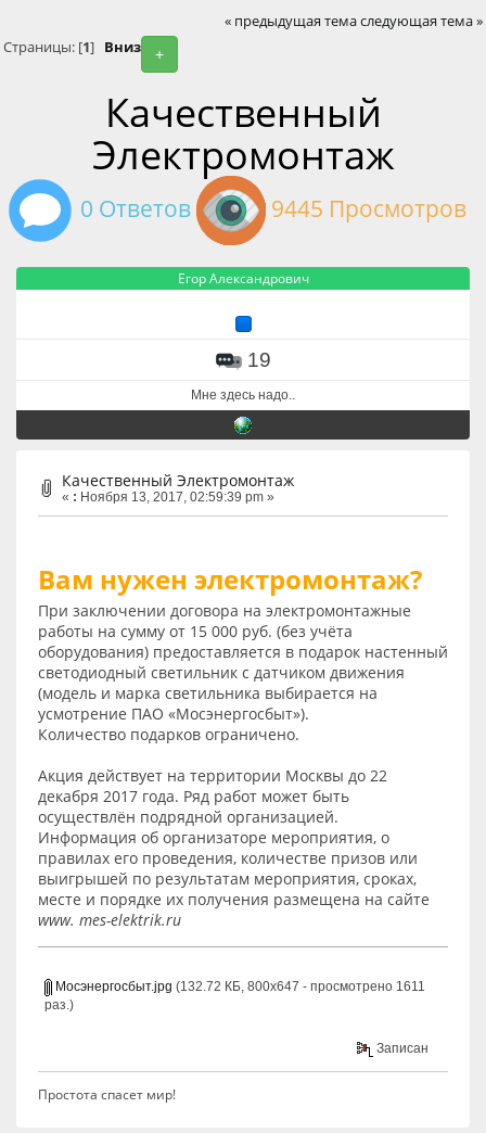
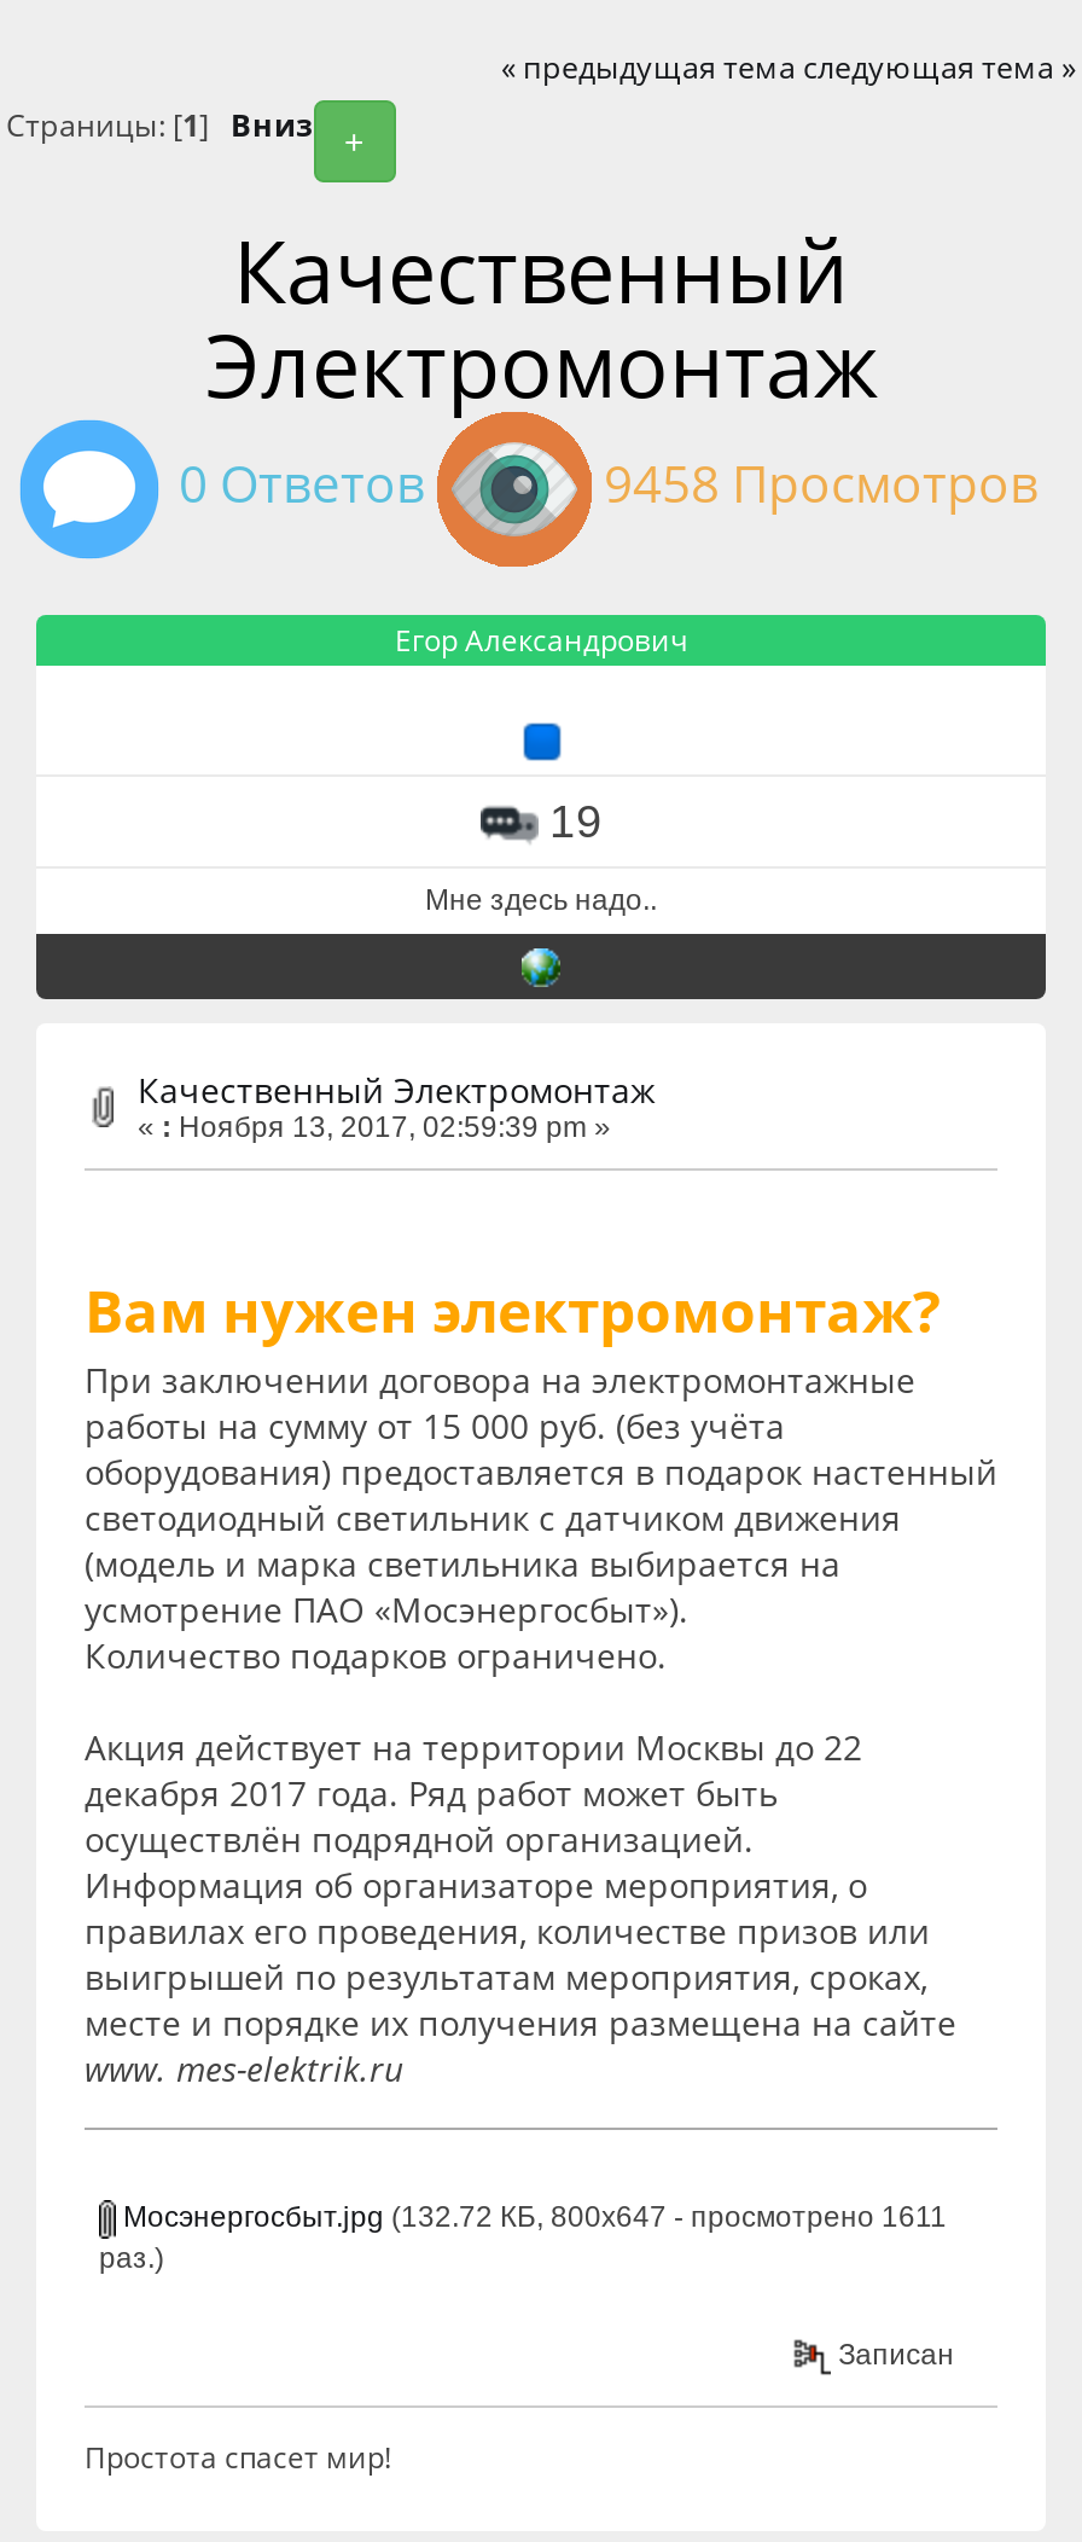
[266,193,466,223] 9445 Просмотров -> [592,450,1039,518] 9458 Просмотров

